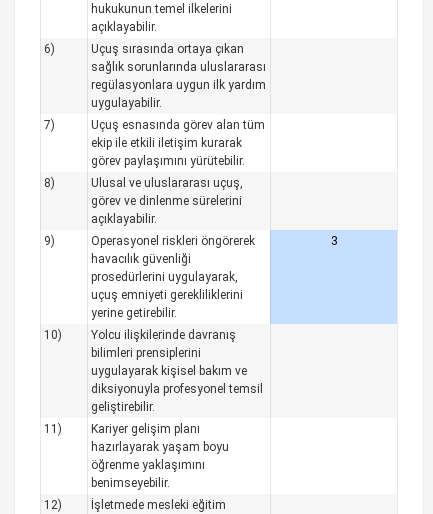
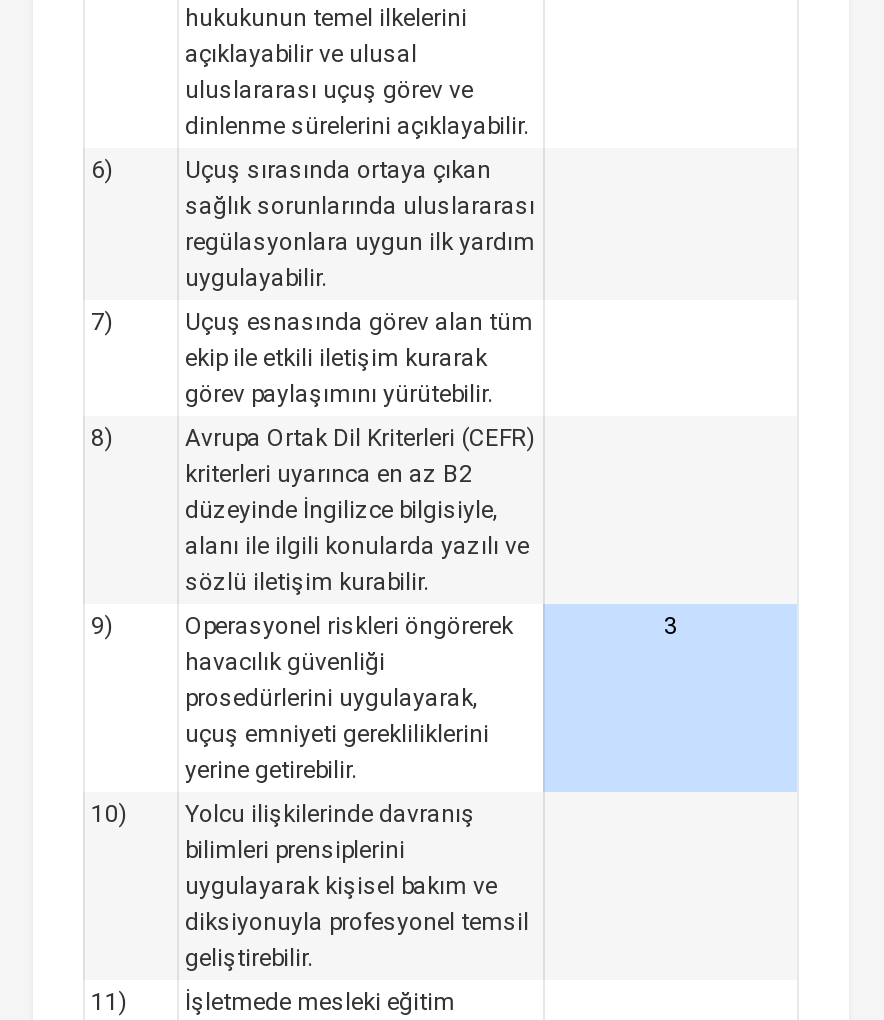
[91,20,157,34] açıklayabilir. -> [185,40,529,140] açıklayabilir ve ulusal | uluslararası uçuş görev ve | dinlenme sürelerini açıklayabilir.
moved [44,42,266,190] -> [91,156,535,452]: 6) | Uçuş sırasında ortaya çıkan | sağlık sorunlarında uluslararası | ... | görev paylaşımını yürütebilir. | 8)
[91,176,243,226] Ulusal ve uluslararası uçuş, | görev ve dinlenme sürelerini | açıklayabilir. -> [185,424,535,596] Avrupa Ortak Dil Kriterleri (CEFR) | kriterleri uyarınca en az B2 | düzeyinde İngilizce bilgisiyle, | alanı ile ilgili konularda yazılı ve | sözlü iletişim kurabilir.
moved [44,234,337,436] -> [91,612,678,1016]: 9) | Operasyonel riskleri öngörerek | havacılık güvenliği | ... | geliştirebilir. | 11)
[44,422,229,512] Kariyer gelişim planı | hazırlayarak yaşam boyu | öğrenme yaklaşımını | benimseyebilir. | 12) -> none

